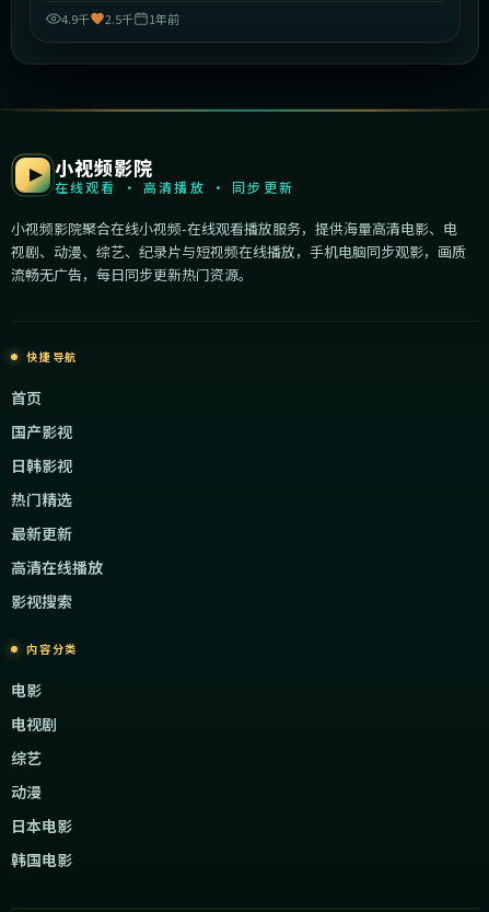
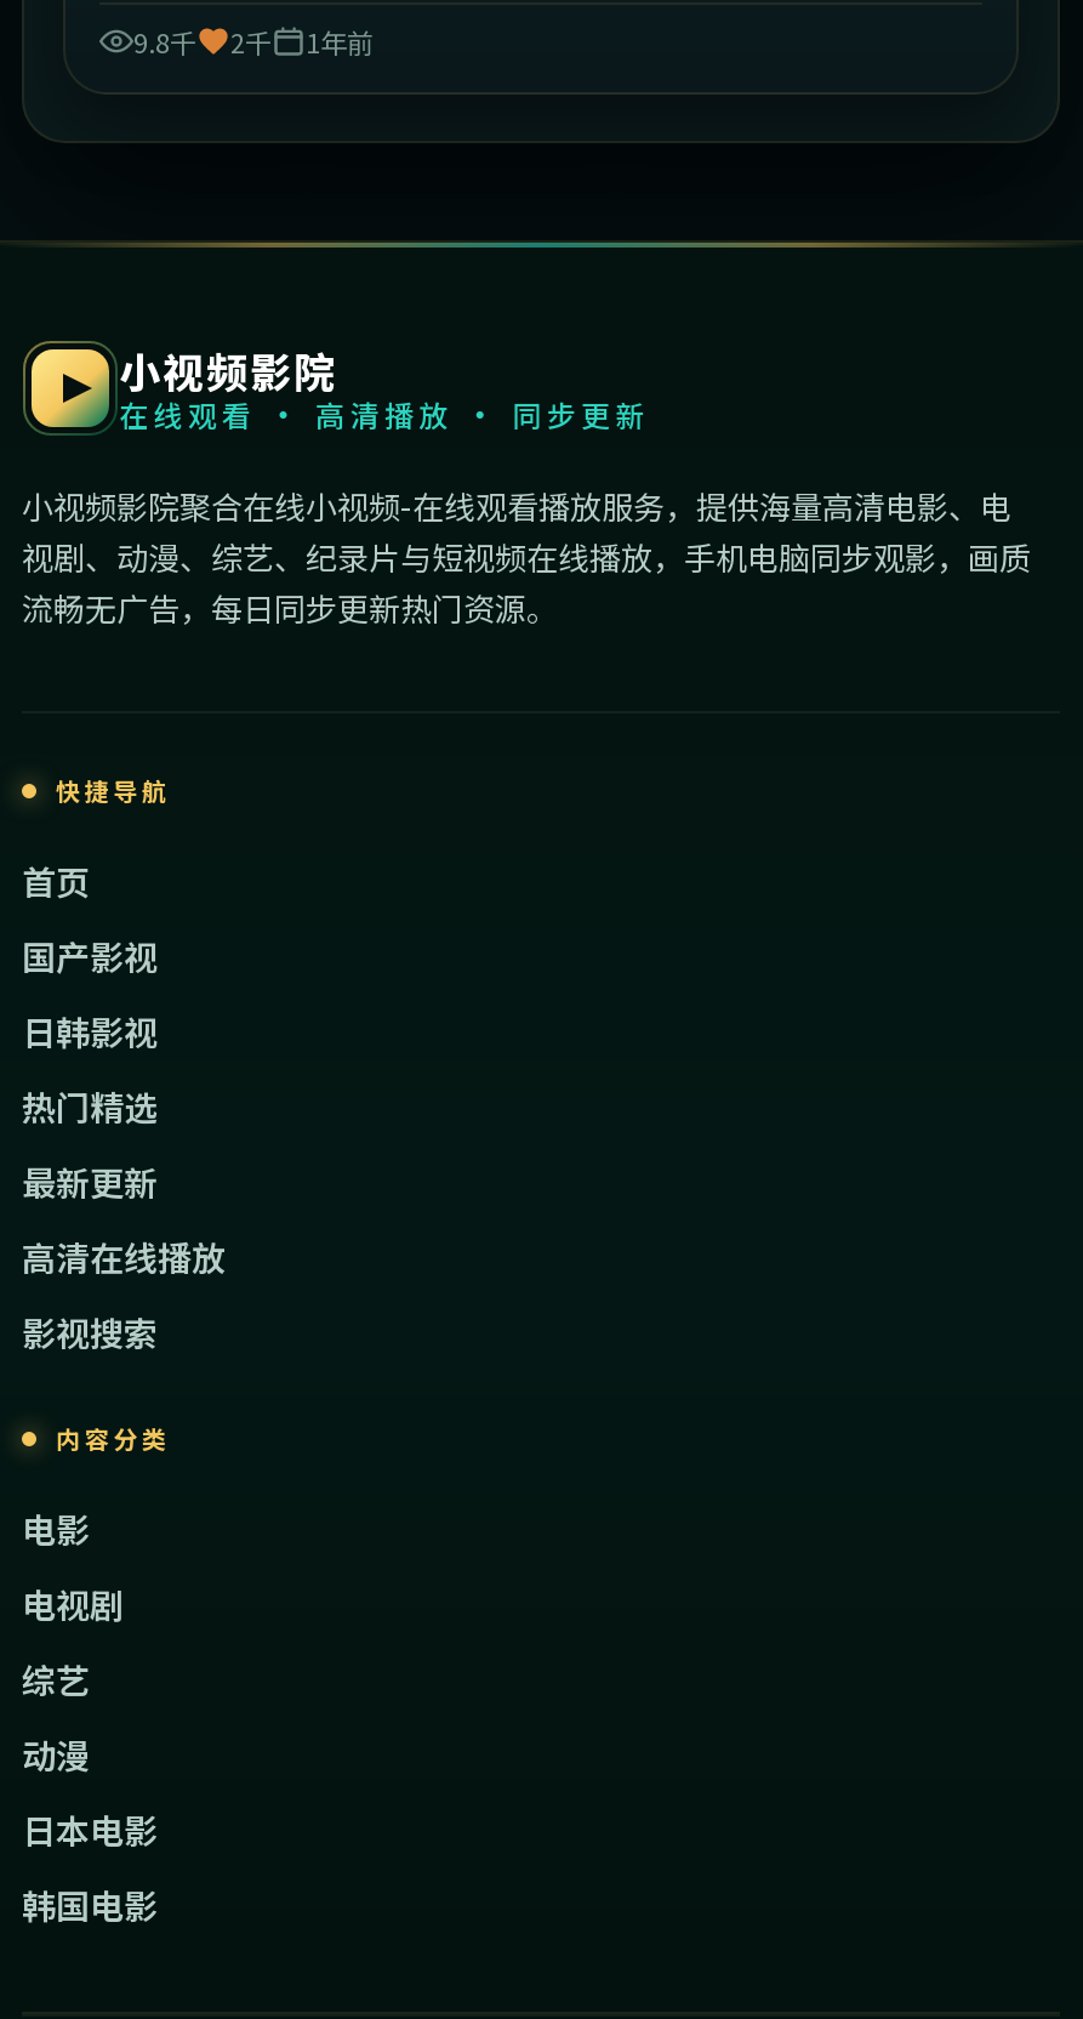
[61,10,90,27] 4.9千 -> [133,22,196,61] 9.8千
[105,10,133,27] 2.5千 -> [230,22,272,61] 2千

